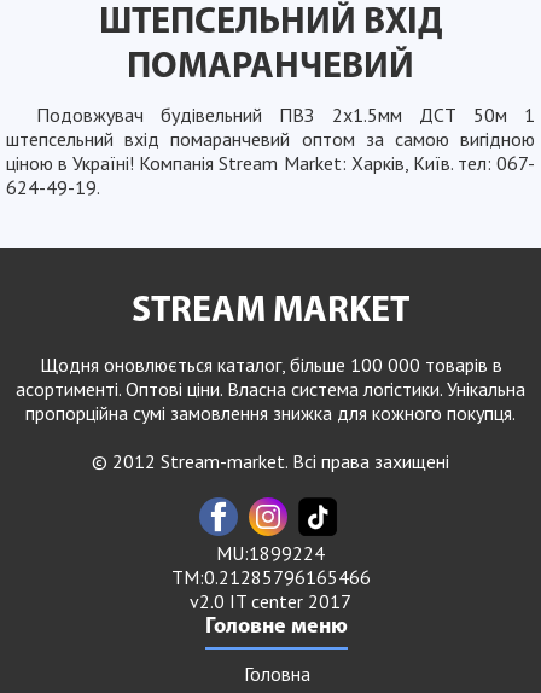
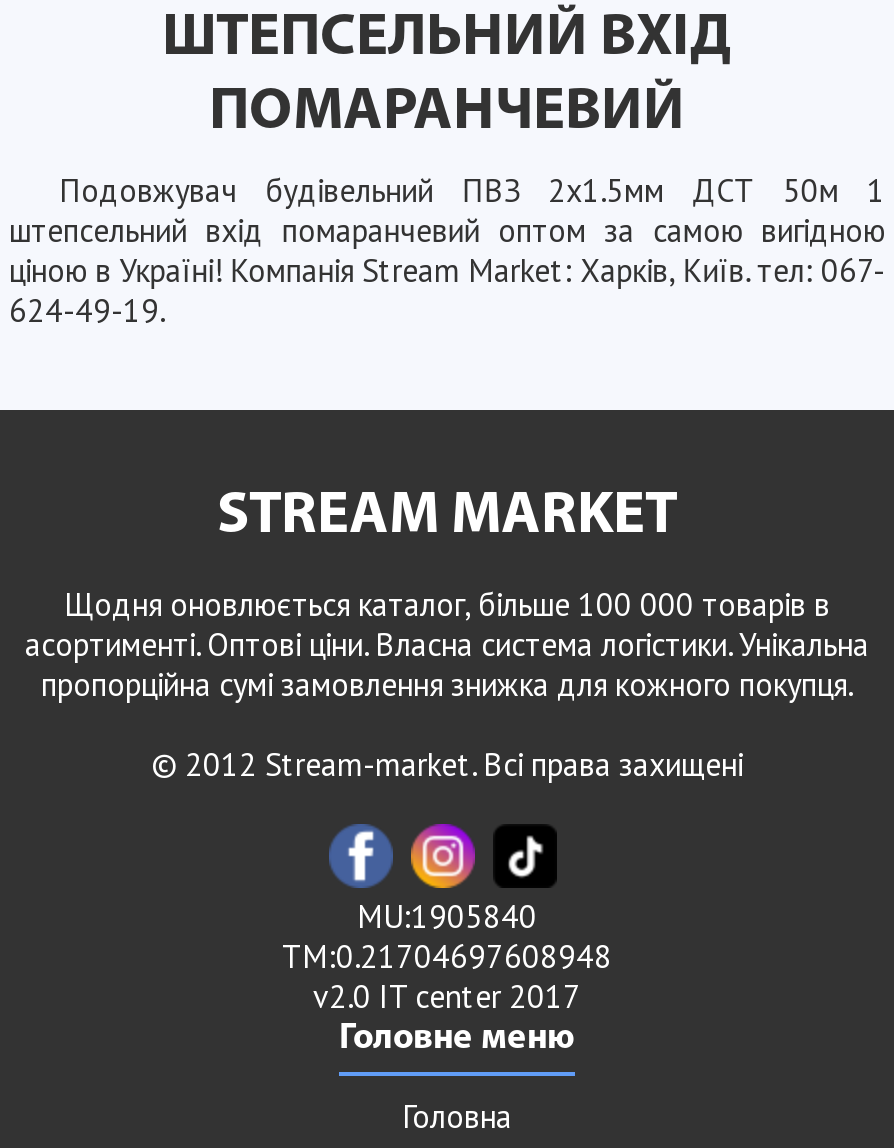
[171,541,370,589] MU:1899224 | TM:0.21285796165466 -> [282,896,612,976] MU:1905840 | TM:0.21704697608948

